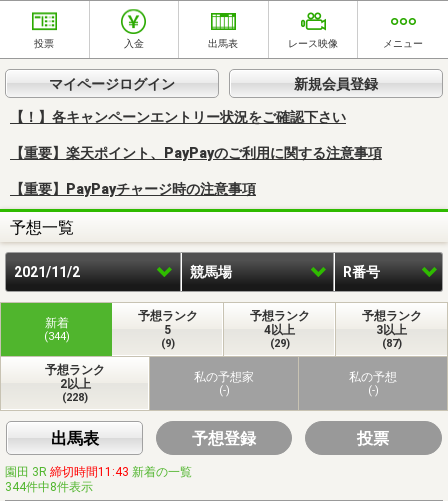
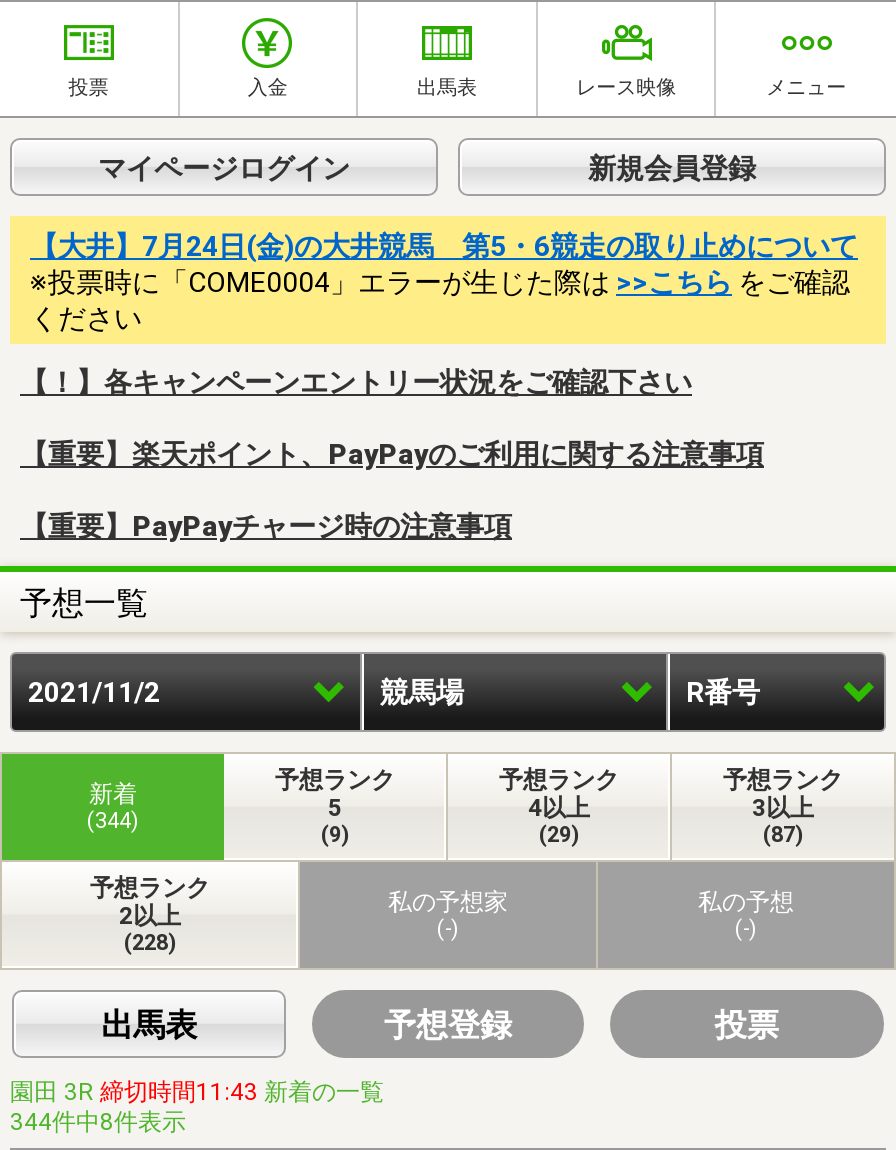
none -> [30,230,858,334] 【大井】7月24日(金)の大井競馬 第5・6競走の取り止めについて | ※投票時に「COME0004」エラーが生じた際は>>こちらをご確認 | ください

